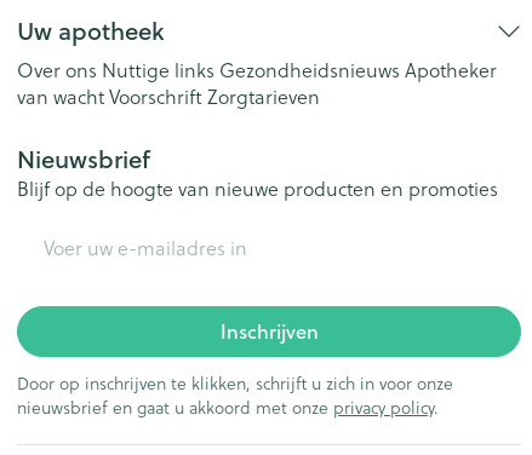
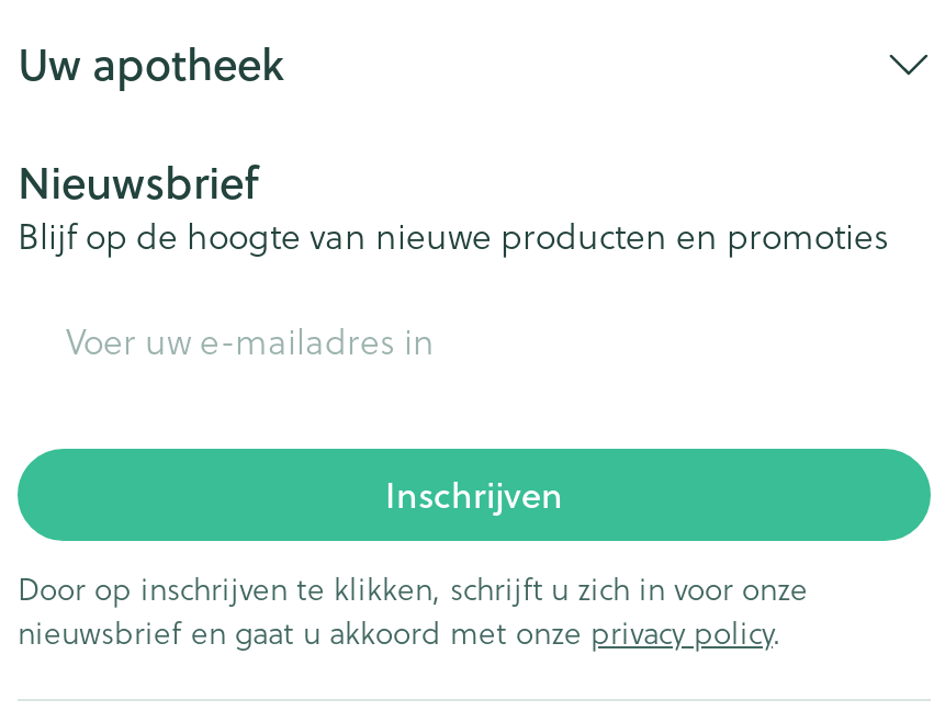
[17,56,497,110] Over ons Nuttige links Gezondheidsnieuws Apotheker | van wacht Voorschrift Zorgtarieven -> none

